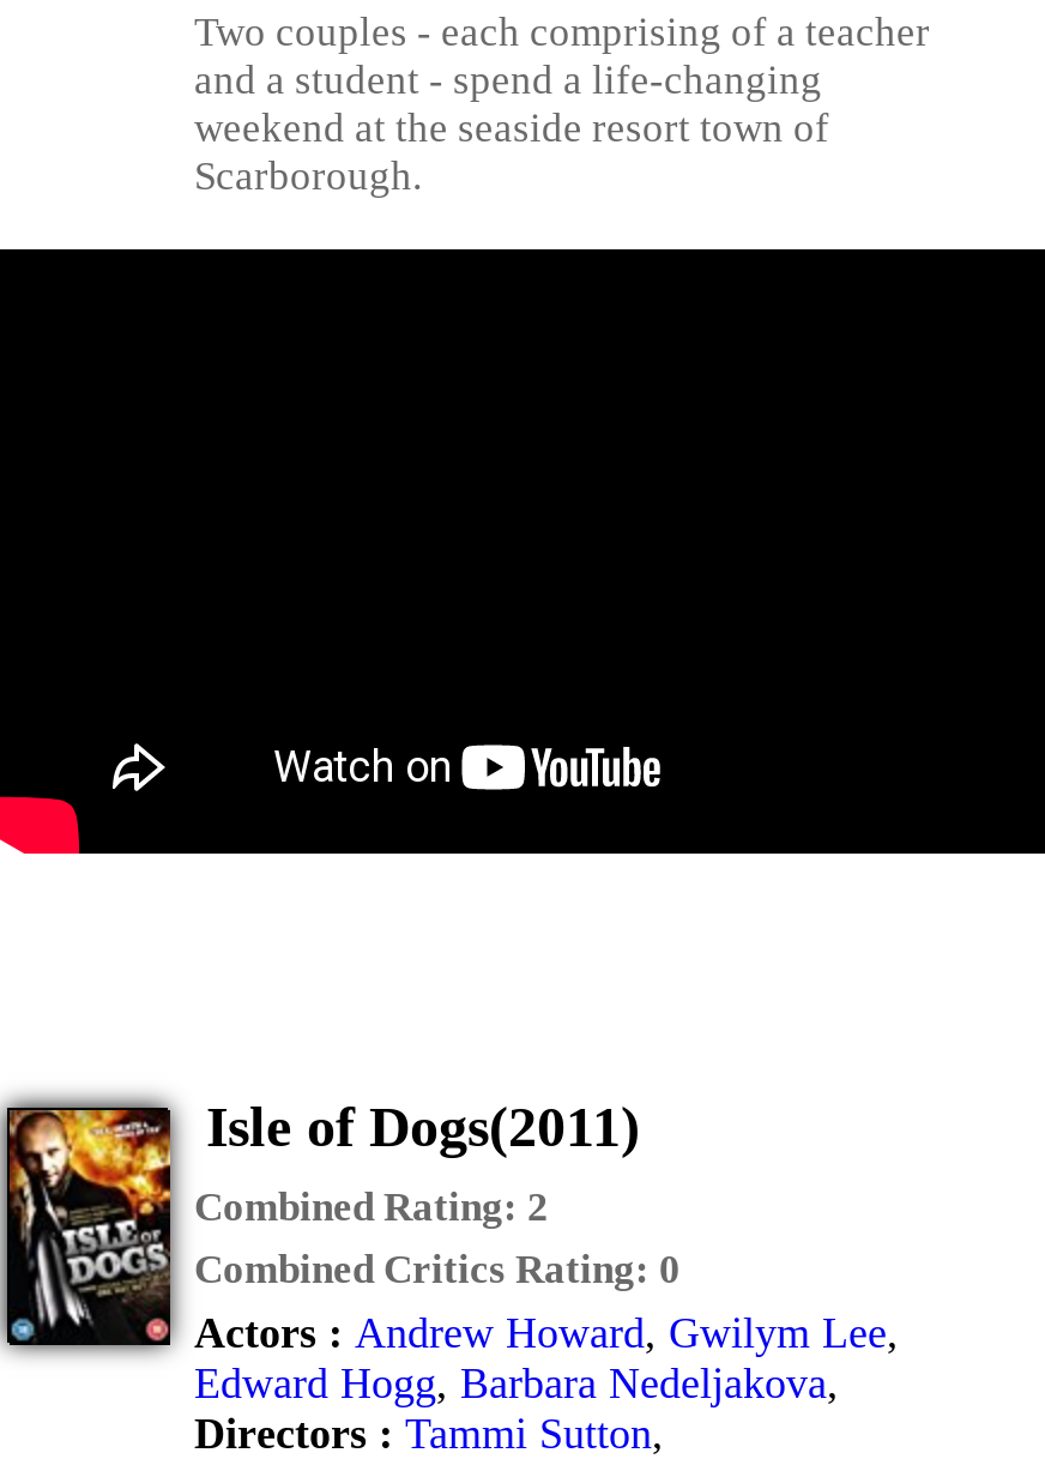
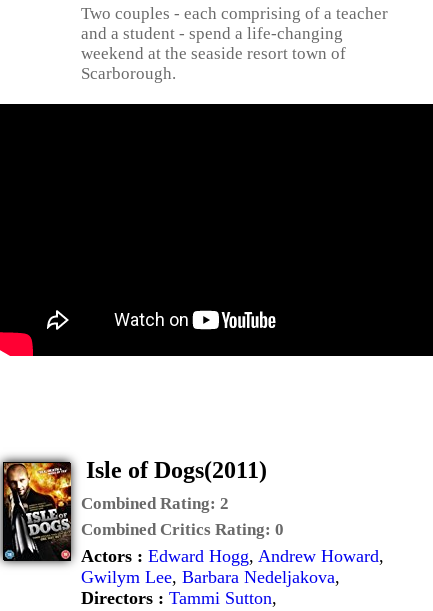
[194,1309,899,1357] Actors : Andrew Howard, Gwilym Lee, -> [81,546,384,566] Actors : Edward Hogg, Andrew Howard,
[194,1360,839,1407] Edward Hogg, Barbara Nedeljakova, -> [81,567,340,587] Gwilym Lee, Barbara Nedeljakova,

